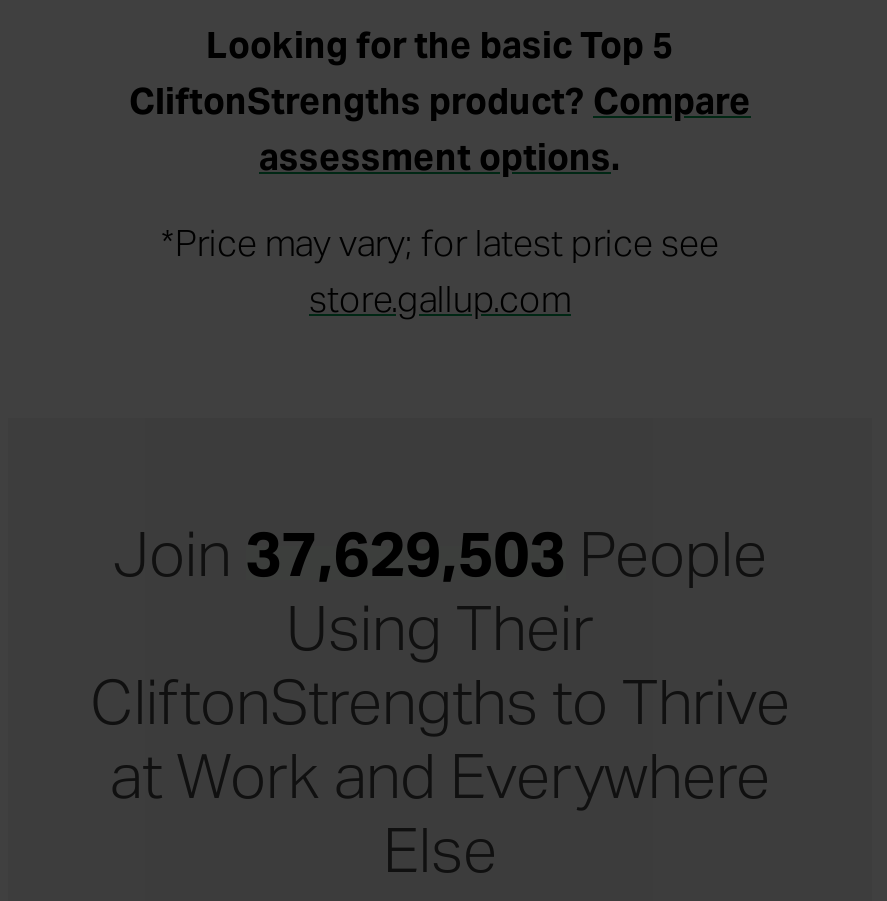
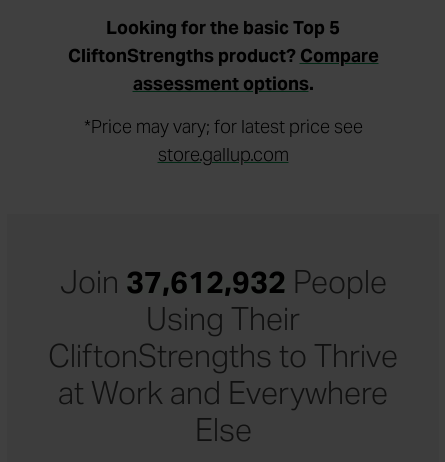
[113,514,767,594] Join 37,629,503 People -> [59,262,386,302] Join 37,612,932 People

